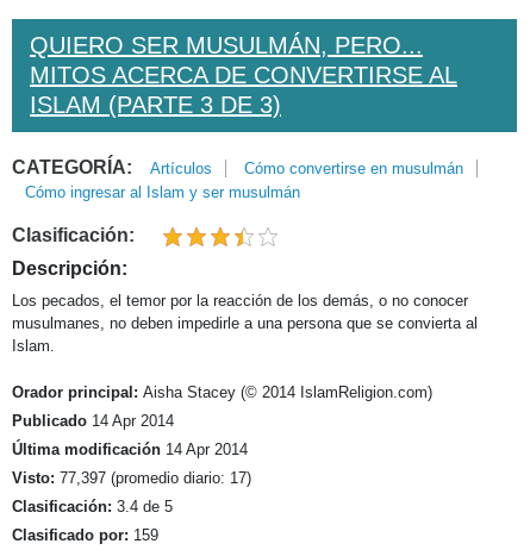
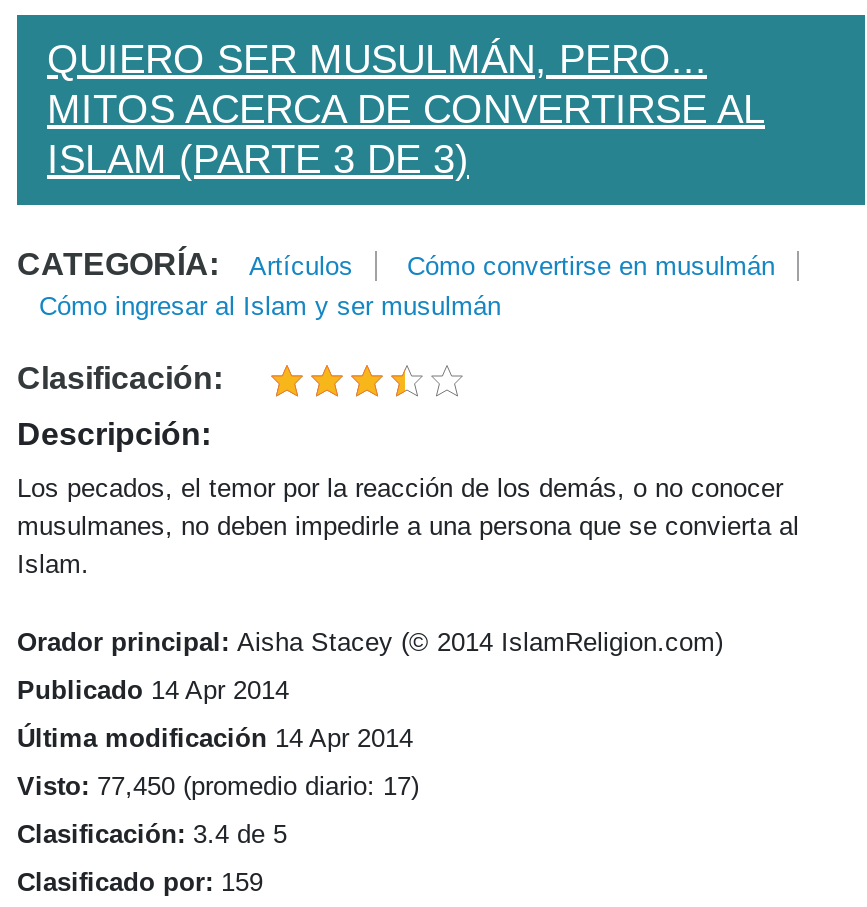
[12,469,251,487] Visto: 77,397 (promedio diario: 17) -> [17,771,419,801] Visto: 77,450 (promedio diario: 17)

